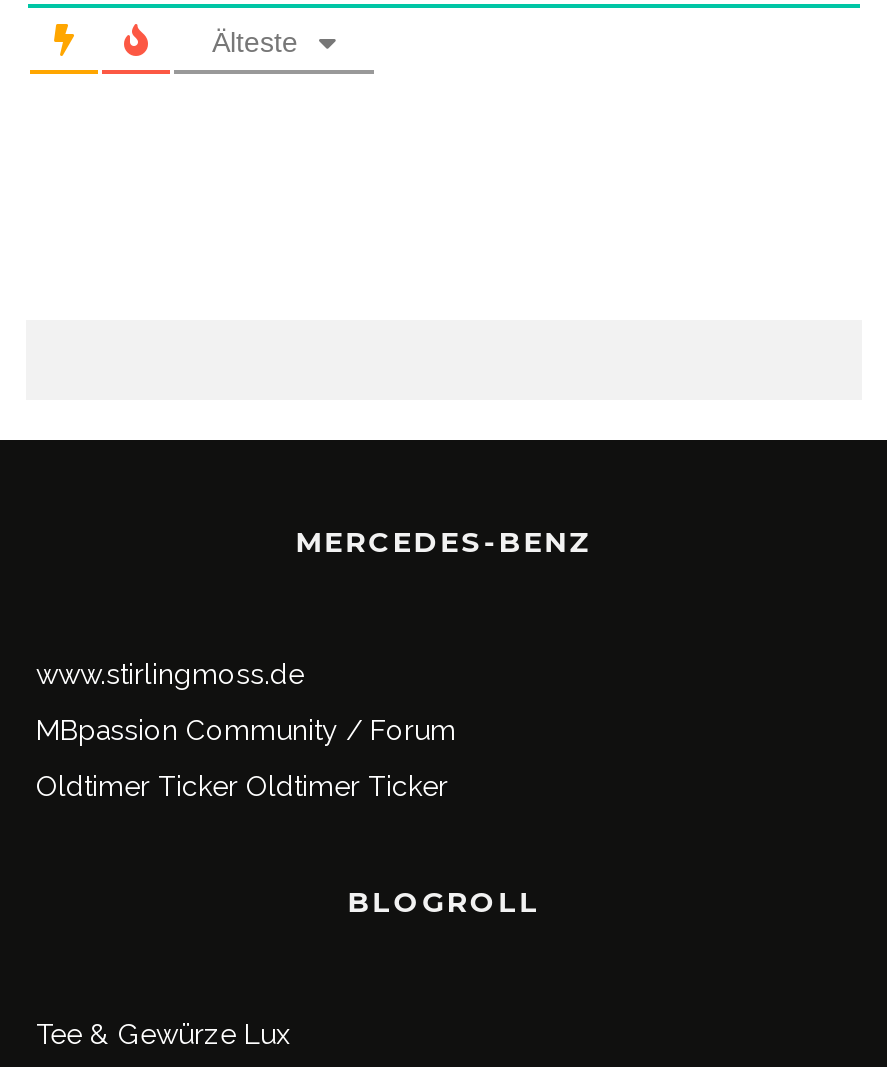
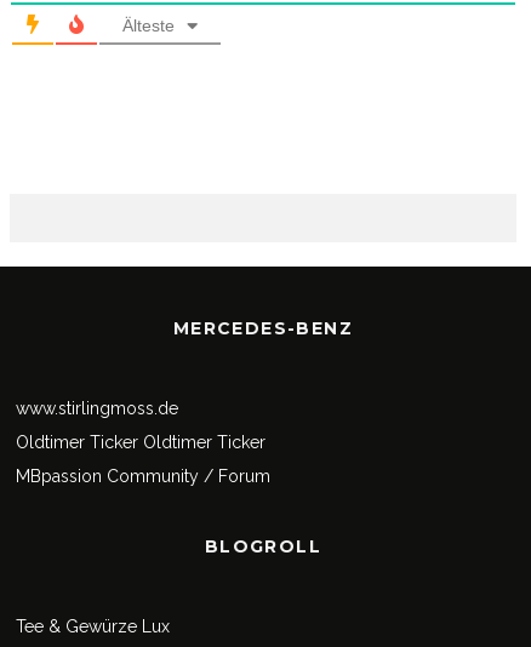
moved [36,714,456,746] -> [16,467,270,486]: MBpassion Community / Forum
moved [36,770,448,802] -> [16,433,265,452]: Oldtimer Ticker Oldtimer Ticker

